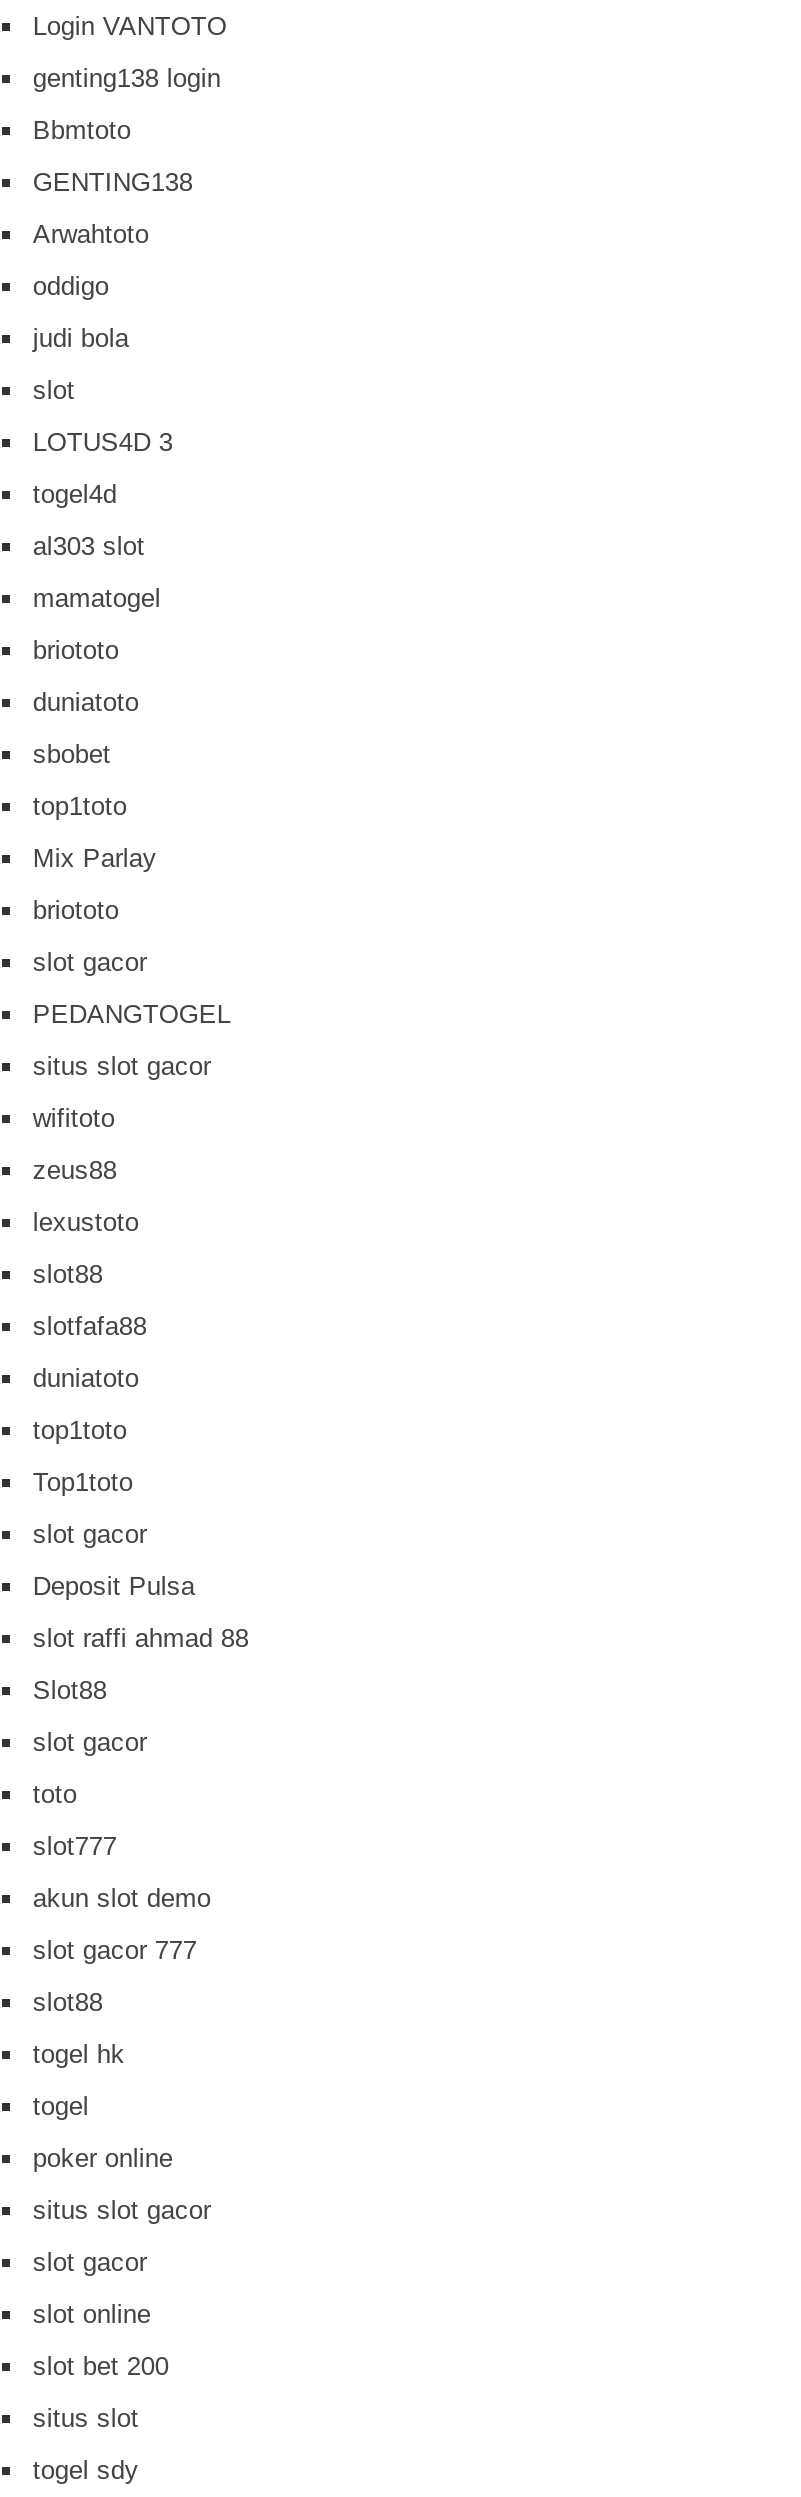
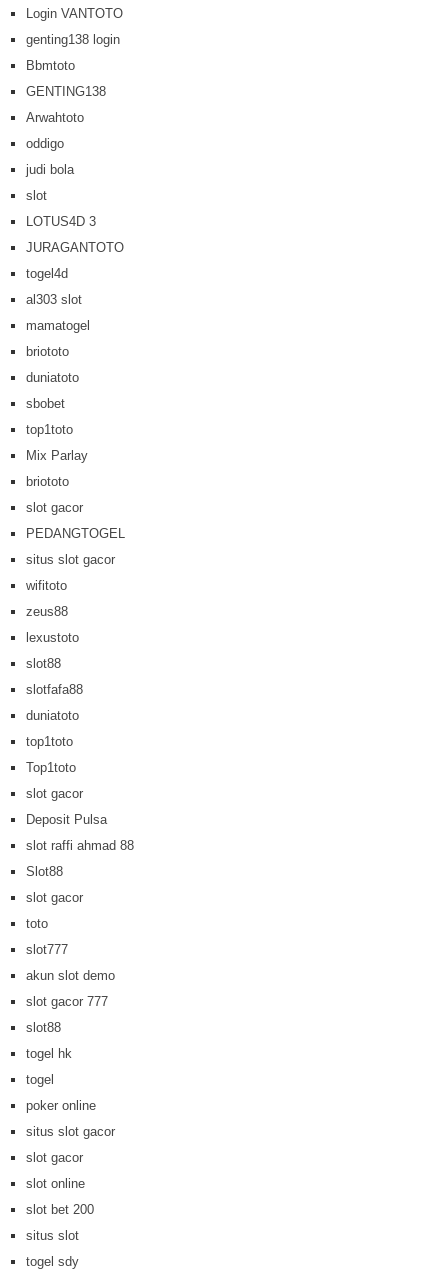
none -> [26,240,124,255] JURAGANTOTO

